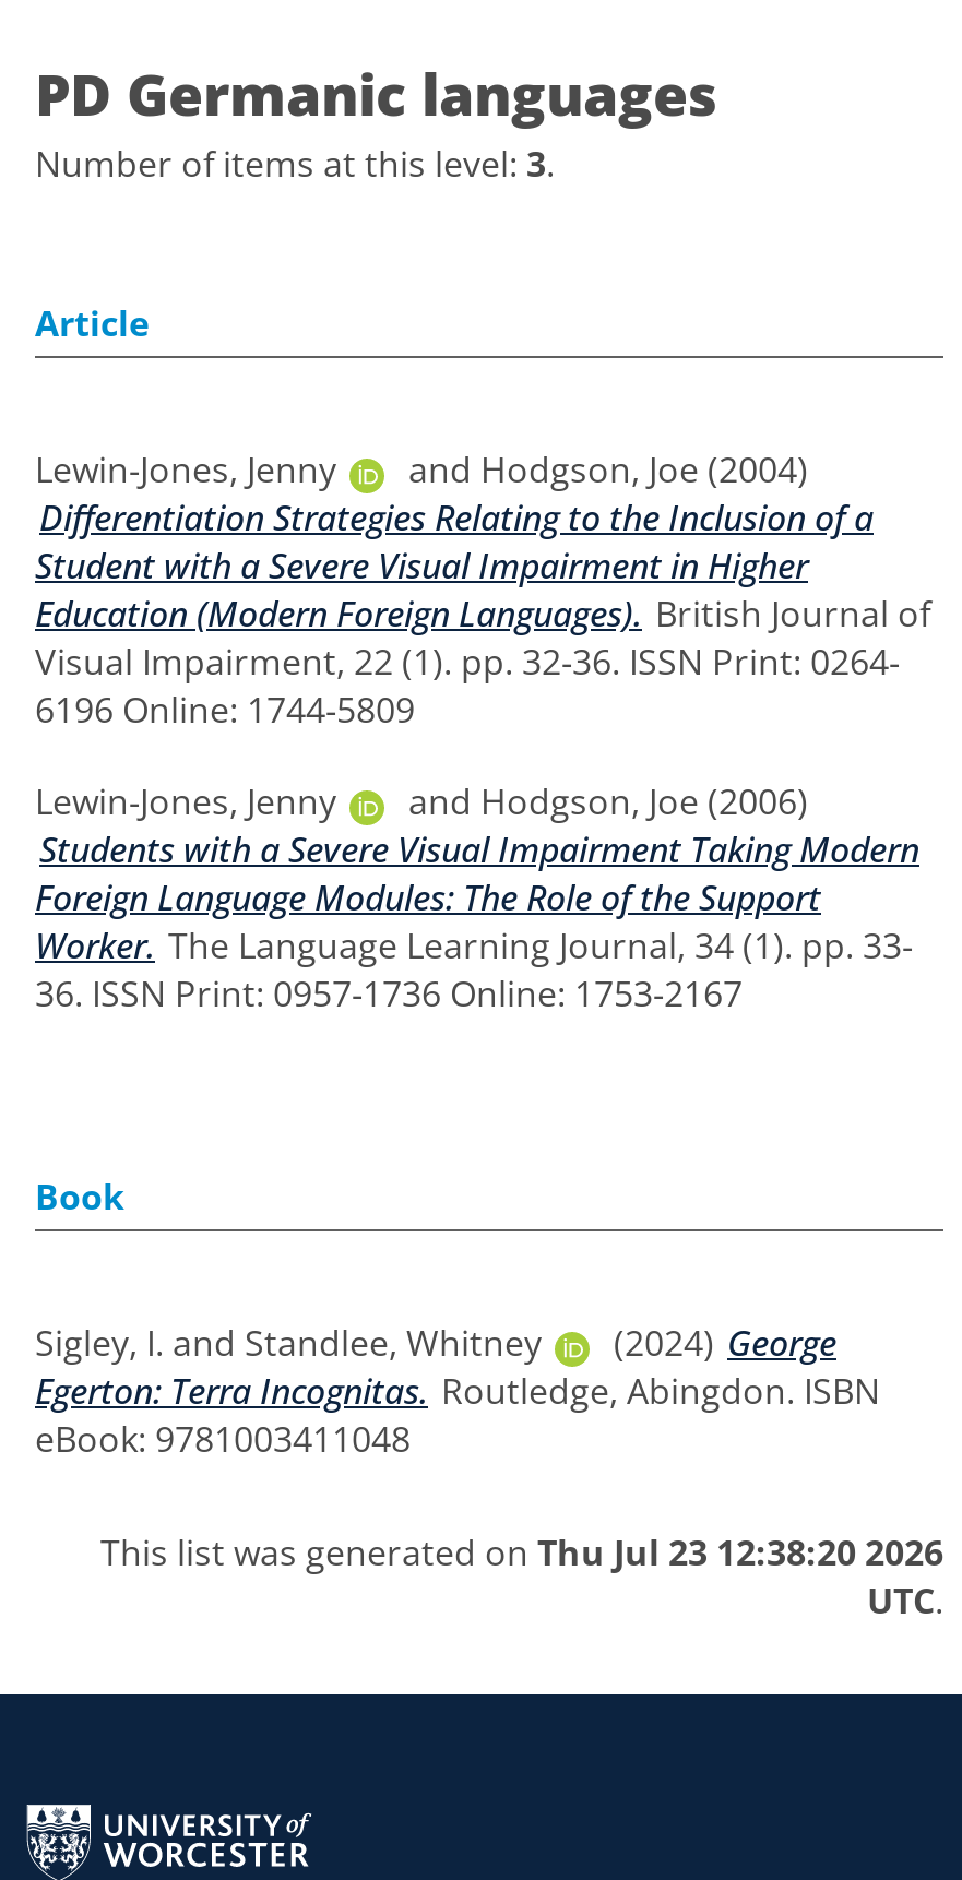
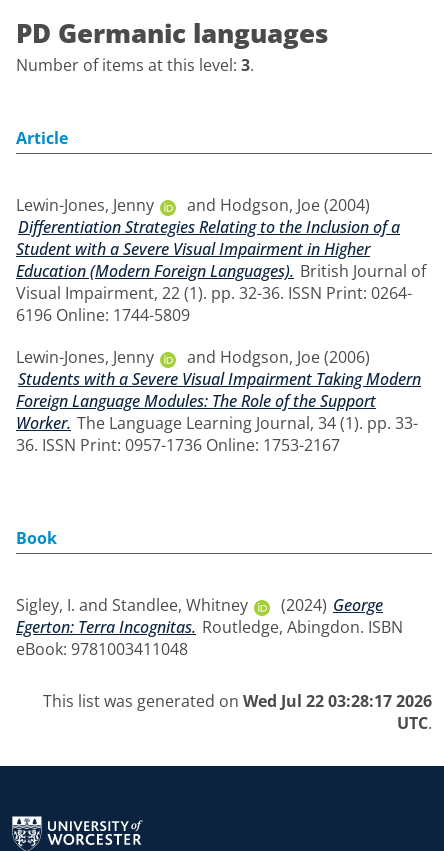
[100,1528,943,1576] This list was generated on Thu Jul 23 12:38:20 2026 -> [43,690,432,712] This list was generated on Wed Jul 22 03:28:17 2026

